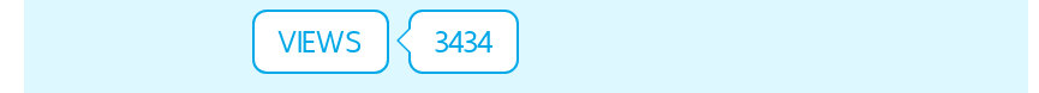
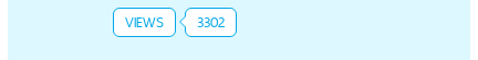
[278,13,492,66] VIEWS 3434 -> [125,9,224,33] VIEWS 3302

